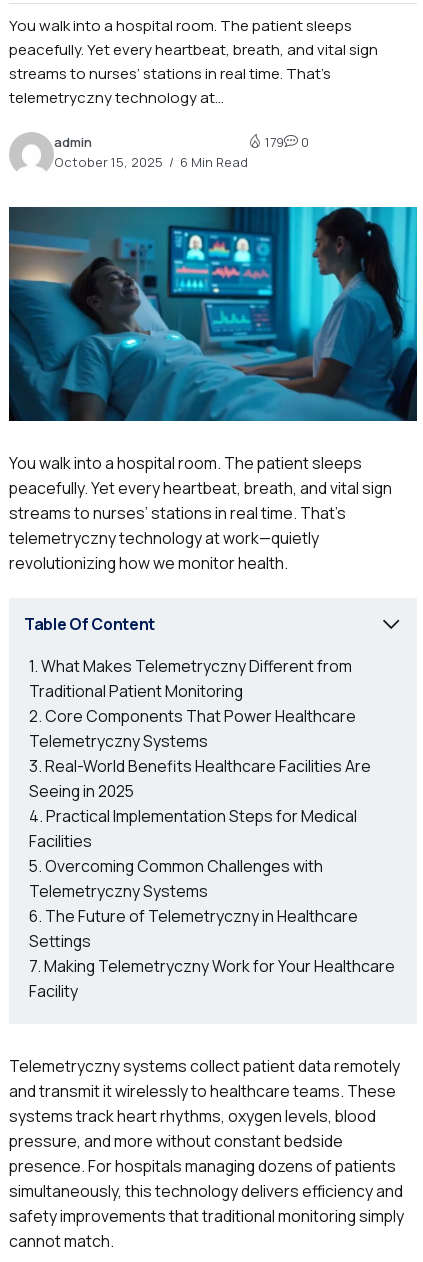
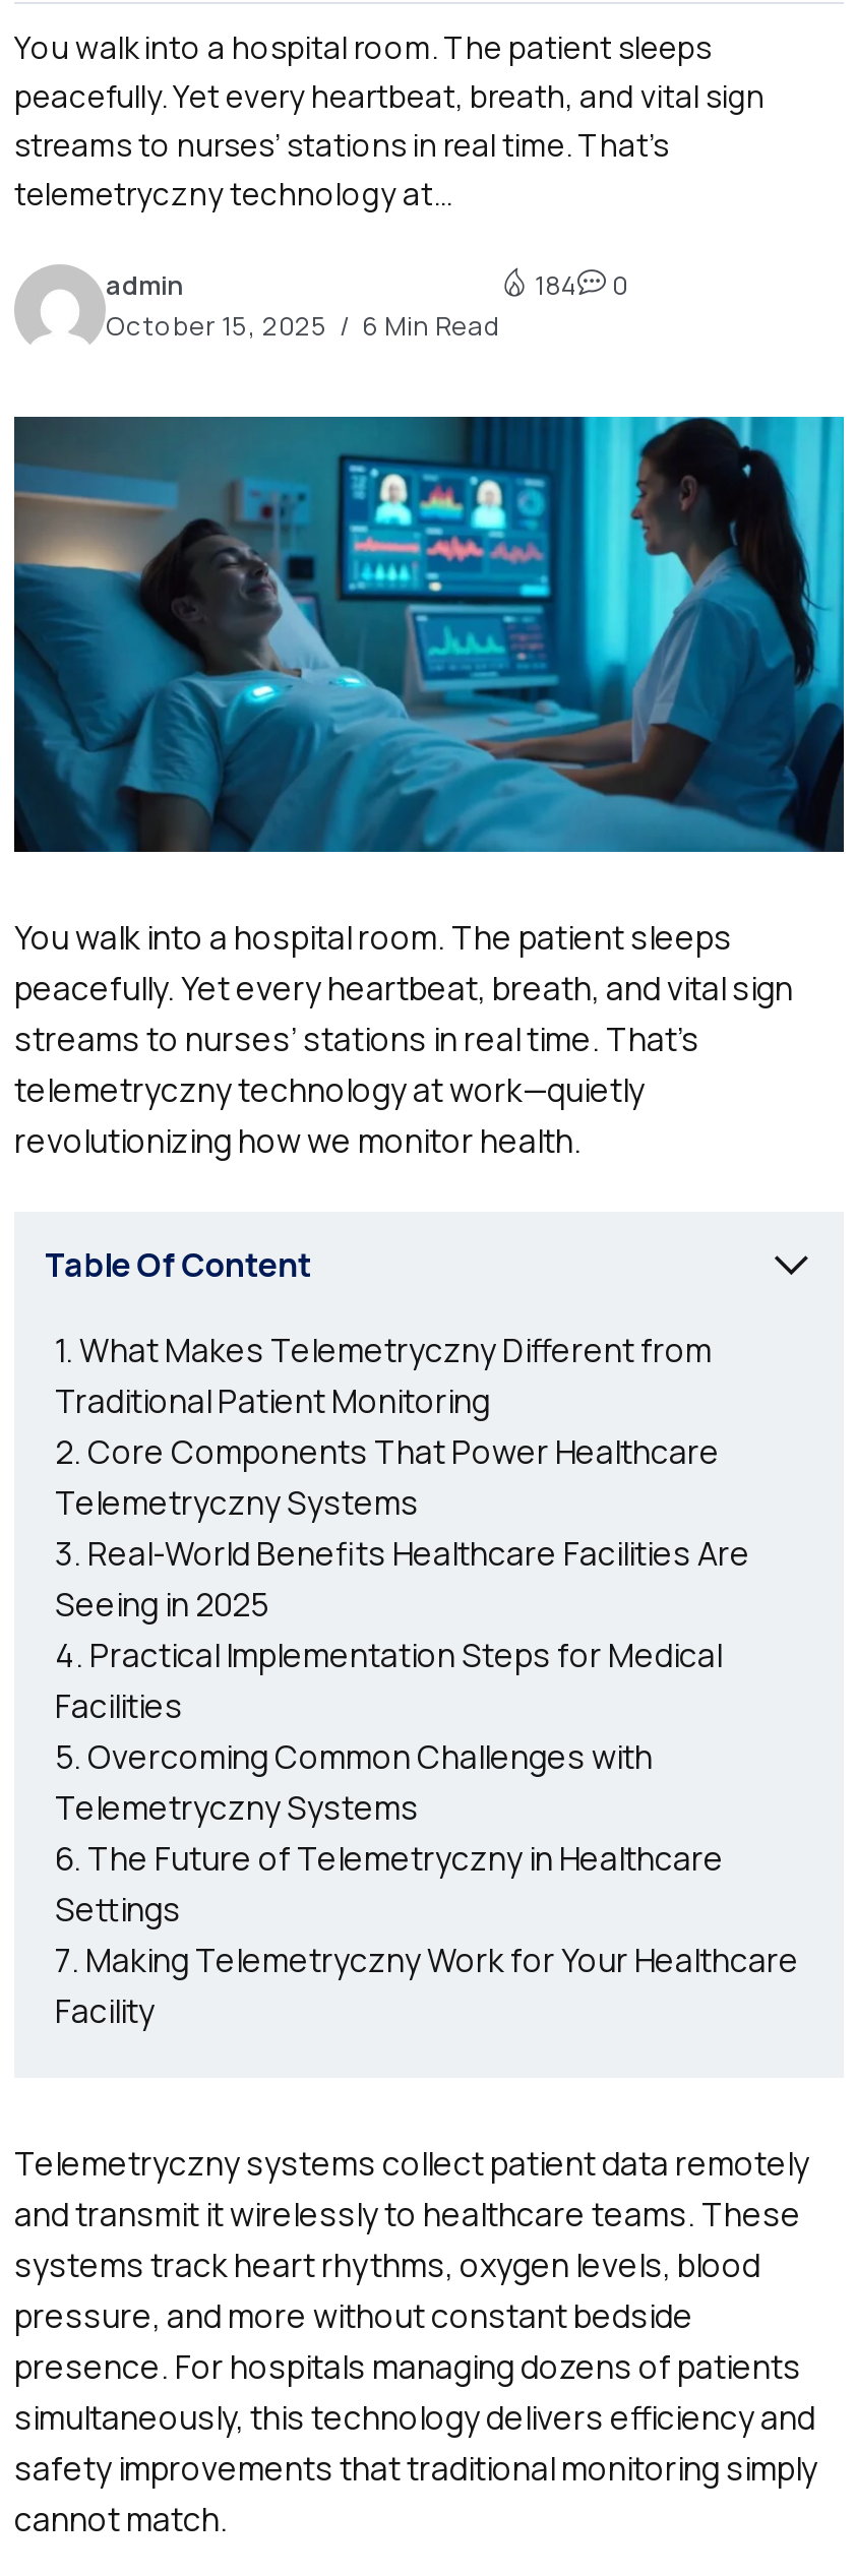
[265,133,309,151] 179 0 -> [535,267,628,304] 184 0

